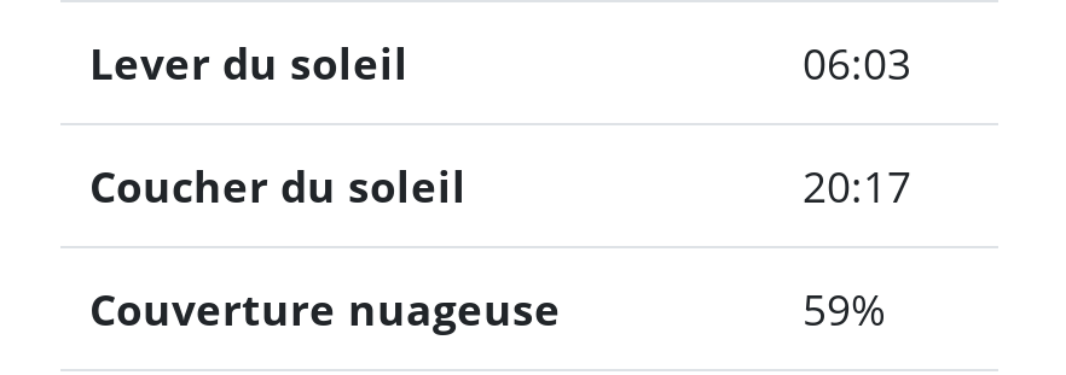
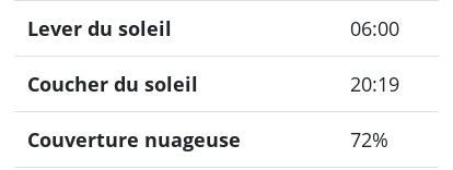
[803,35,911,93] 06:03 -> [350,16,399,42] 06:00
[803,158,911,216] 20:17 -> [350,71,399,97] 20:19
[803,281,887,339] 59% -> [350,127,388,153] 72%

